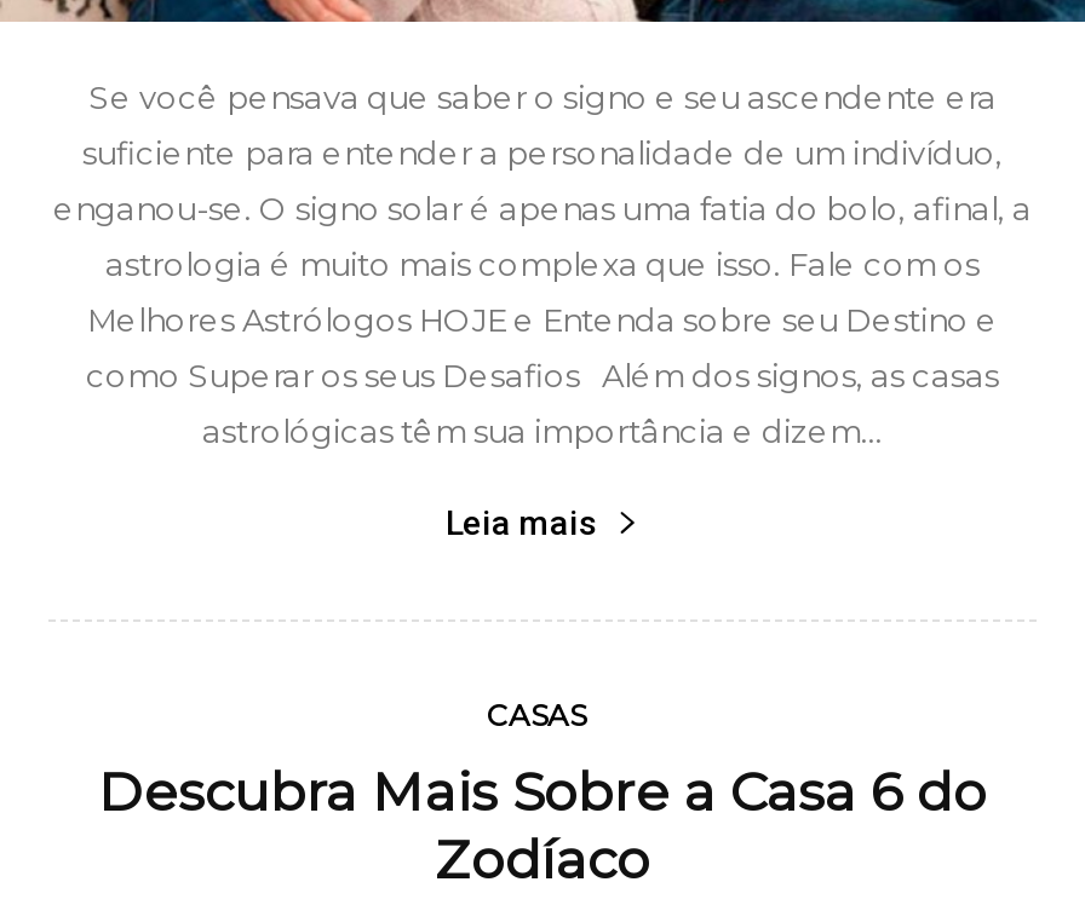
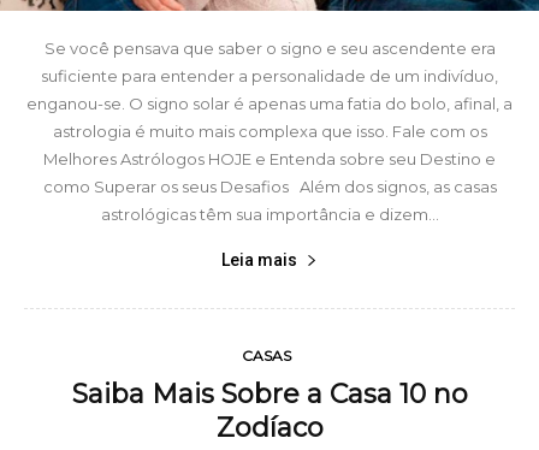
[98,760,987,825] Descubra Mais Sobre a Casa 6 do -> [72,378,467,410] Saiba Mais Sobre a Casa 10 no

